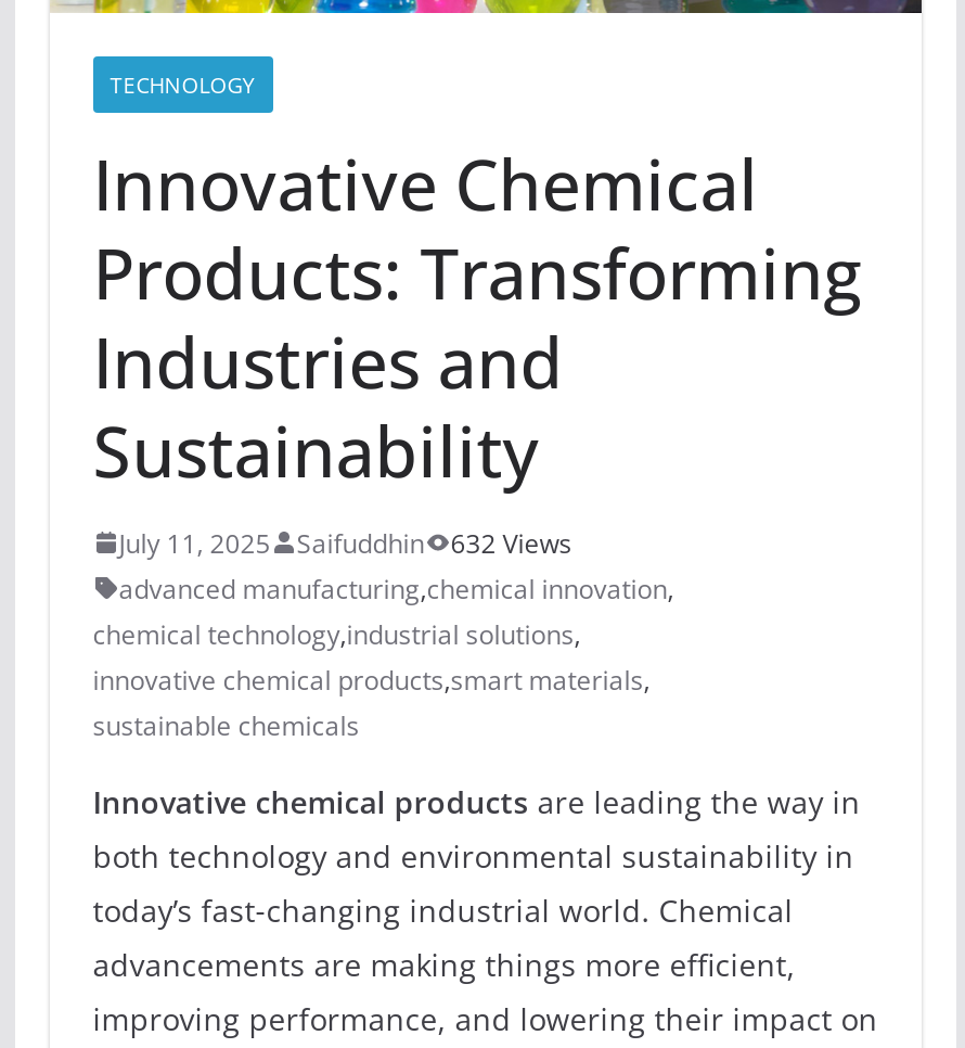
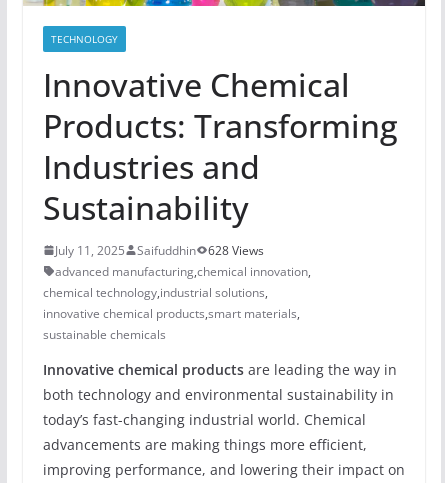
[119,525,572,562] July 11, 2025 Saifuddhin 632 Views -> [55,242,264,259] July 11, 2025 Saifuddhin 628 Views

